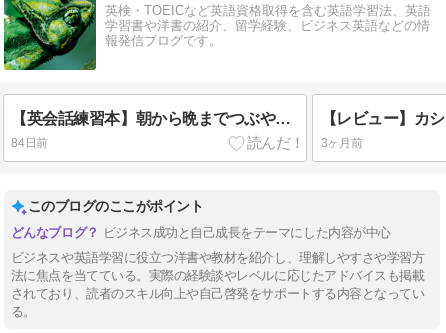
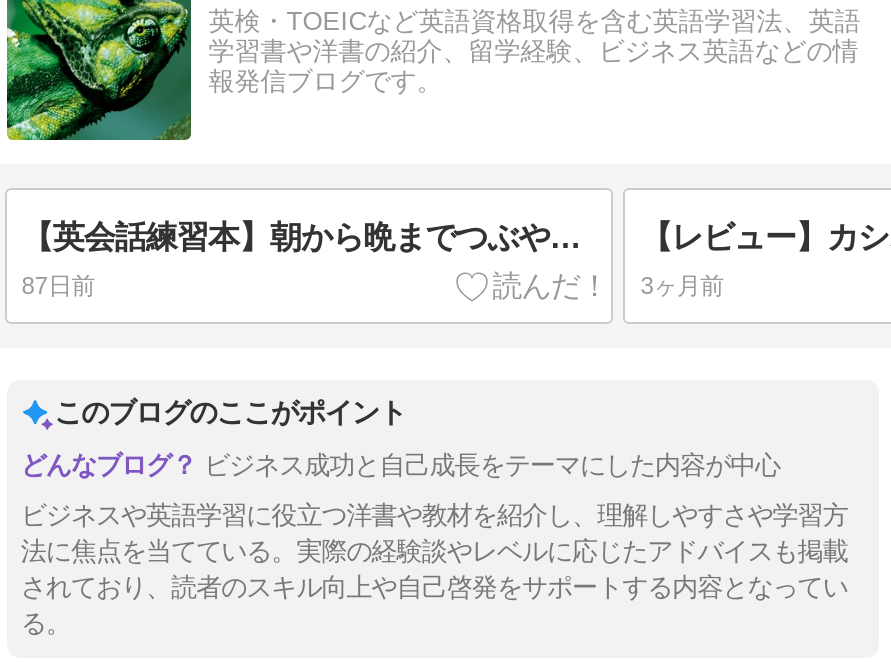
[11,136,48,150] 84日前 -> [22,272,95,300] 87日前

